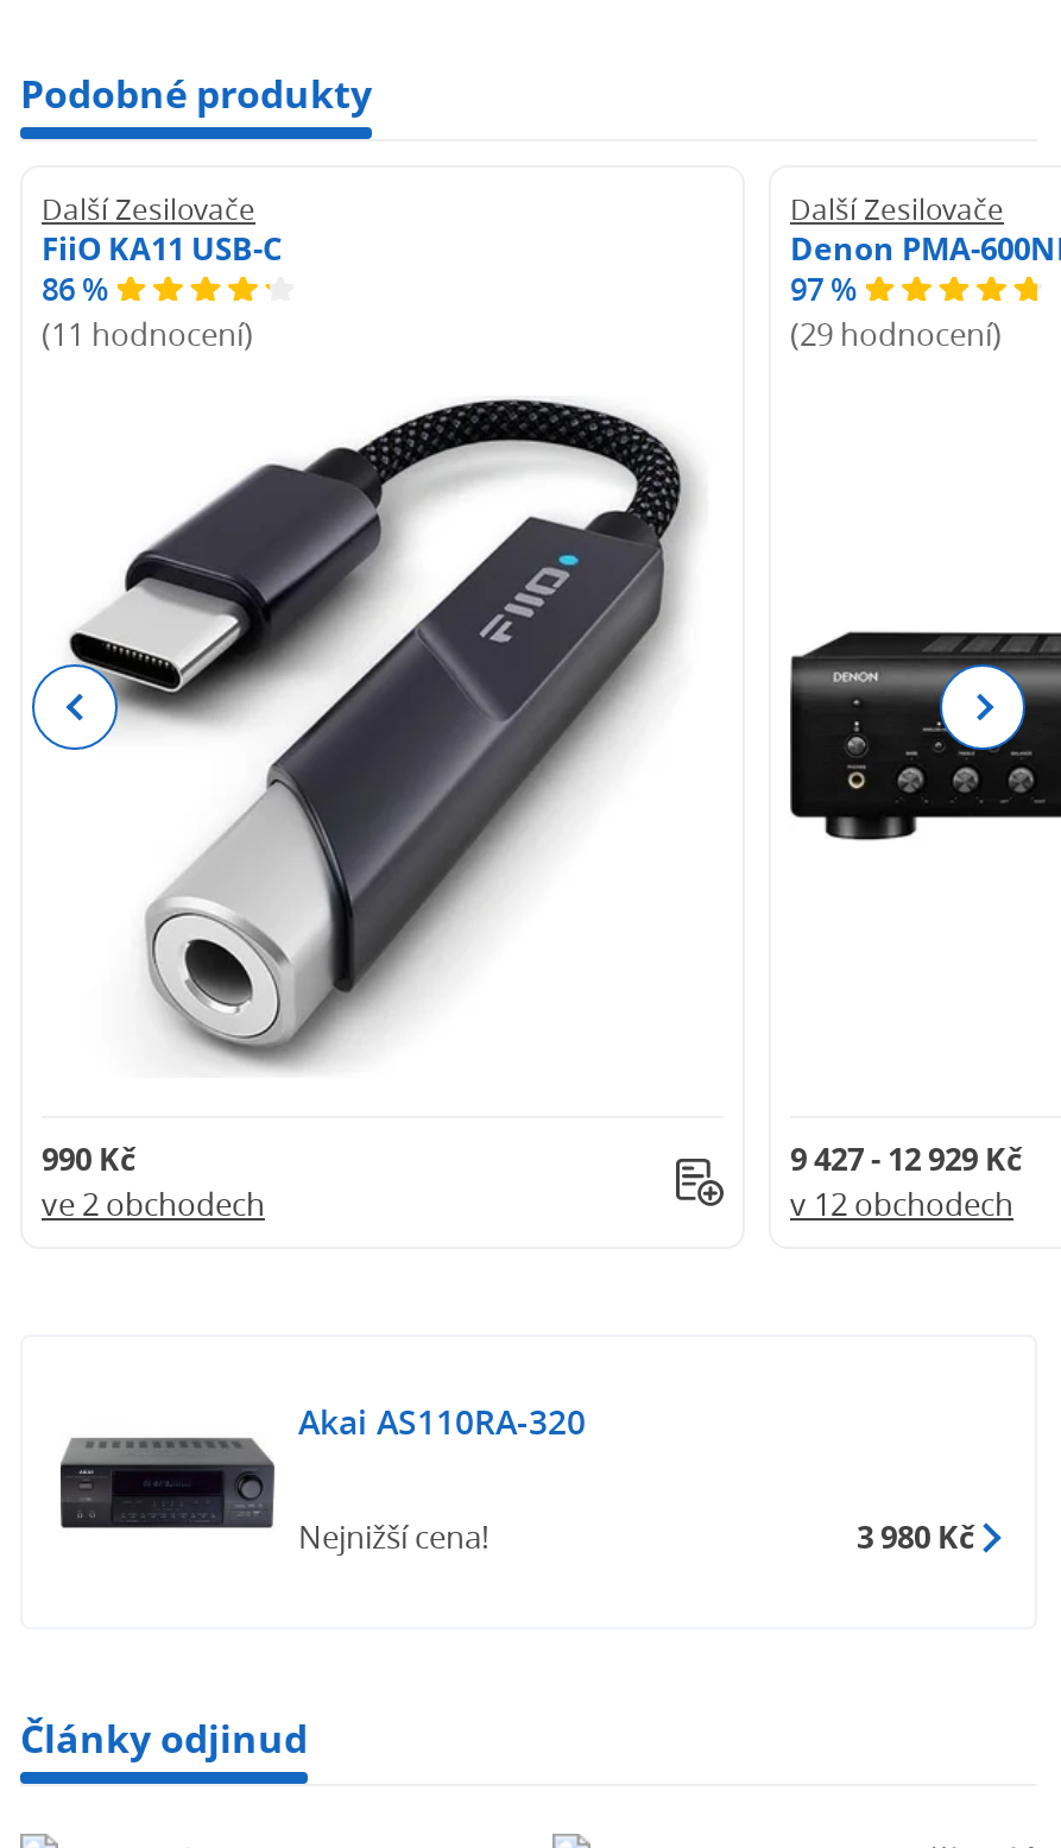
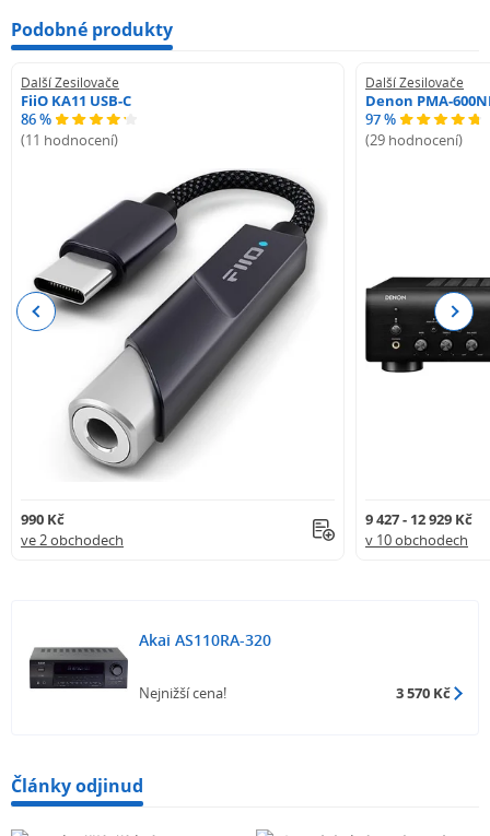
[790,1182,1013,1225] v 12 obchodech -> [365,530,468,549] v 10 obchodech
[857,1516,975,1559] 3 980 Kč -> [396,684,451,703] 3 570 Kč

